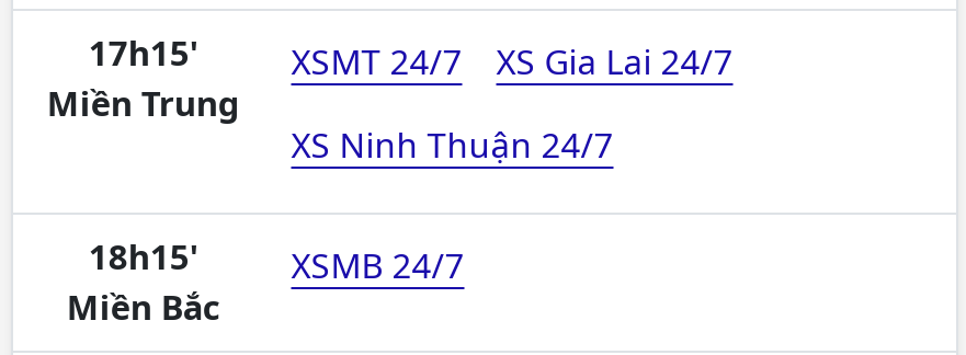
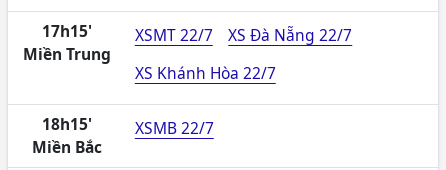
[291,36,462,84] XSMT 24/7 -> [135,23,213,45] XSMT 22/7
[496,36,733,84] XS Gia Lai 24/7 -> [228,23,352,45] XS Đà Nẵng 22/7
[291,121,614,169] XS Ninh Thuận 24/7 -> [135,62,276,84] XS Khánh Hòa 22/7
[89,233,464,289] 18h15' XSMB 24/7 -> [42,113,214,139] 18h15' XSMB 22/7

